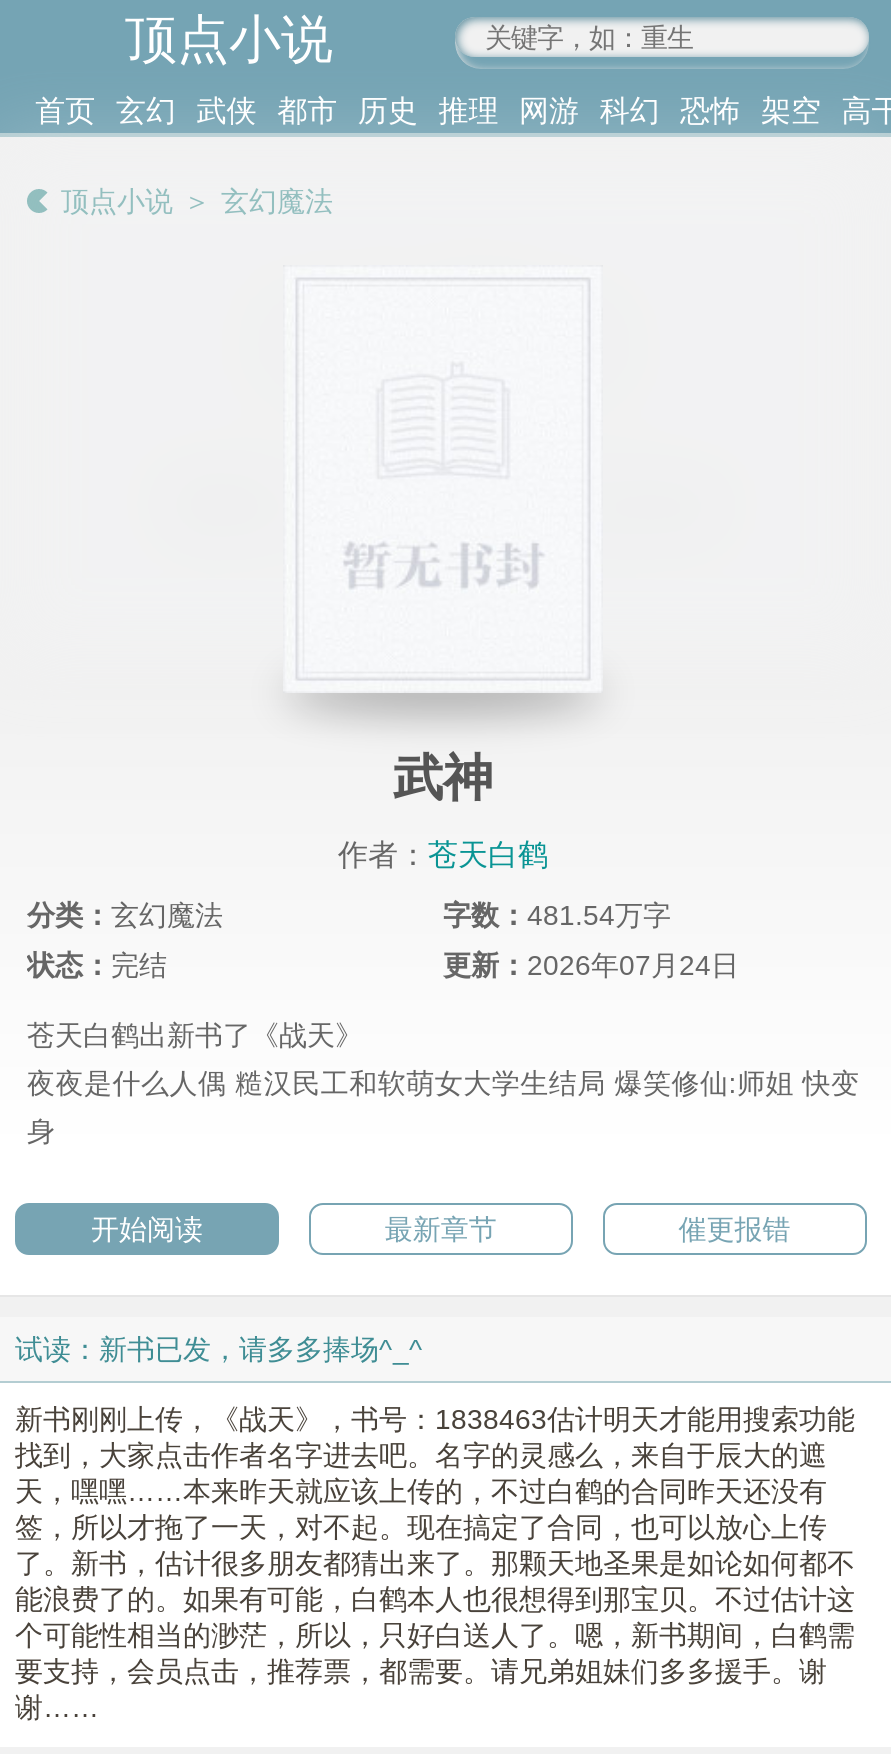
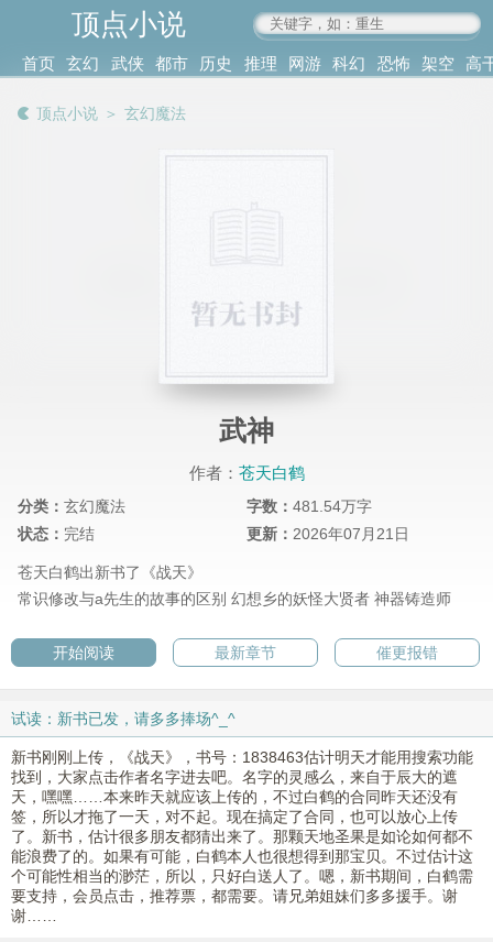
[443,950,739,982] 更新：2026年07月24日 -> [246,525,409,543] 更新：2026年07月21日
[27,1068,859,1148] 夜夜是什么人偶 糙汉民工和软萌女大学生结局 爆笑修仙:师姐 快变 | 身 -> [18,590,451,608] 常识修改与a先生的故事的区别 幻想乡的妖怪大贤者 神器铸造师

